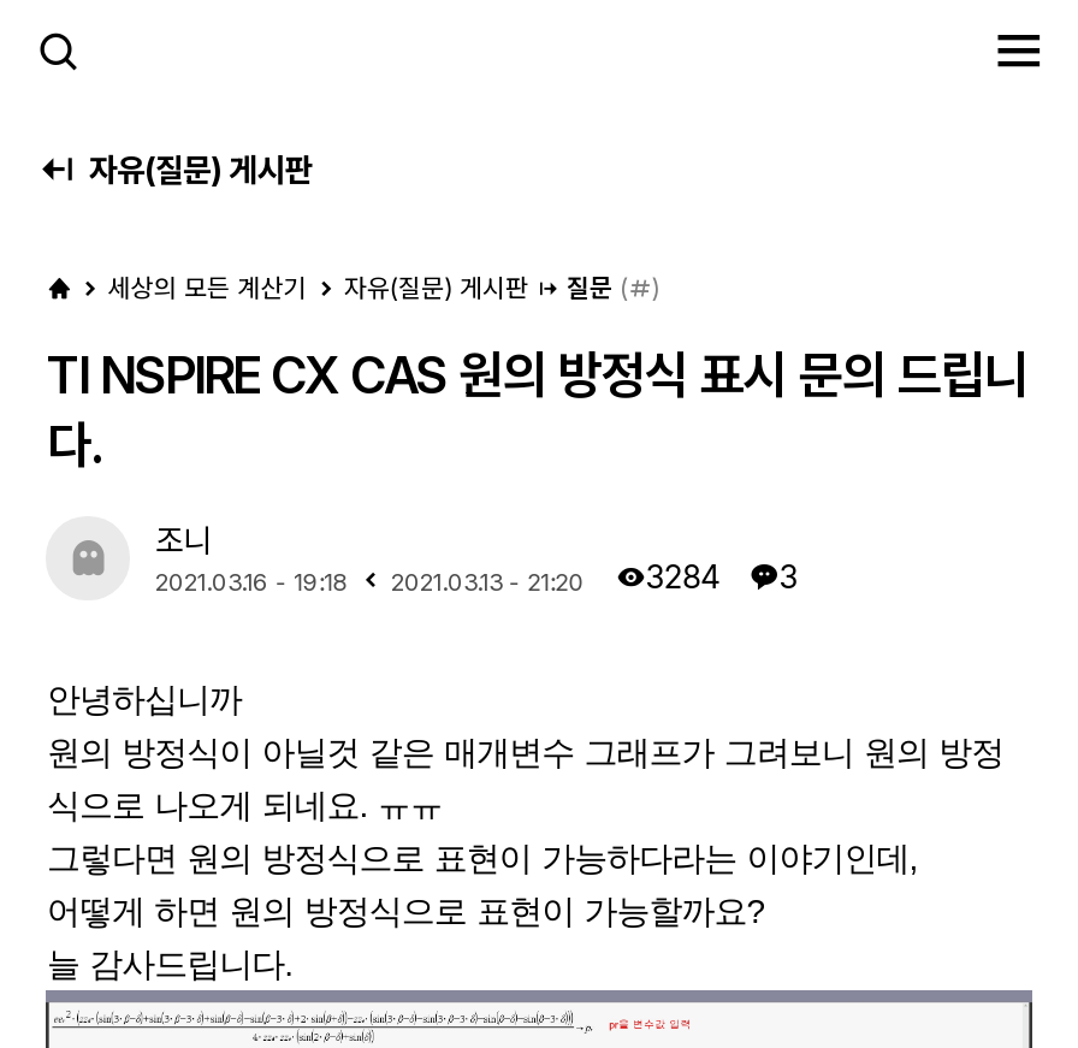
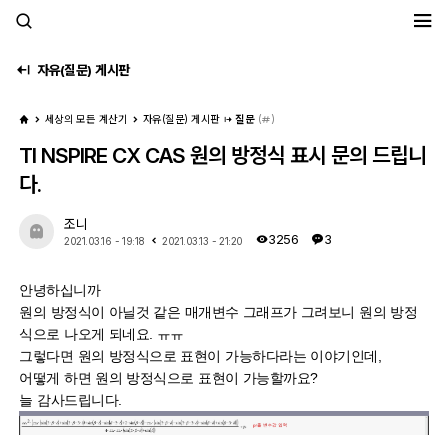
[645,556,797,594] 3284 3 -> [268,230,331,246] 3256 3

